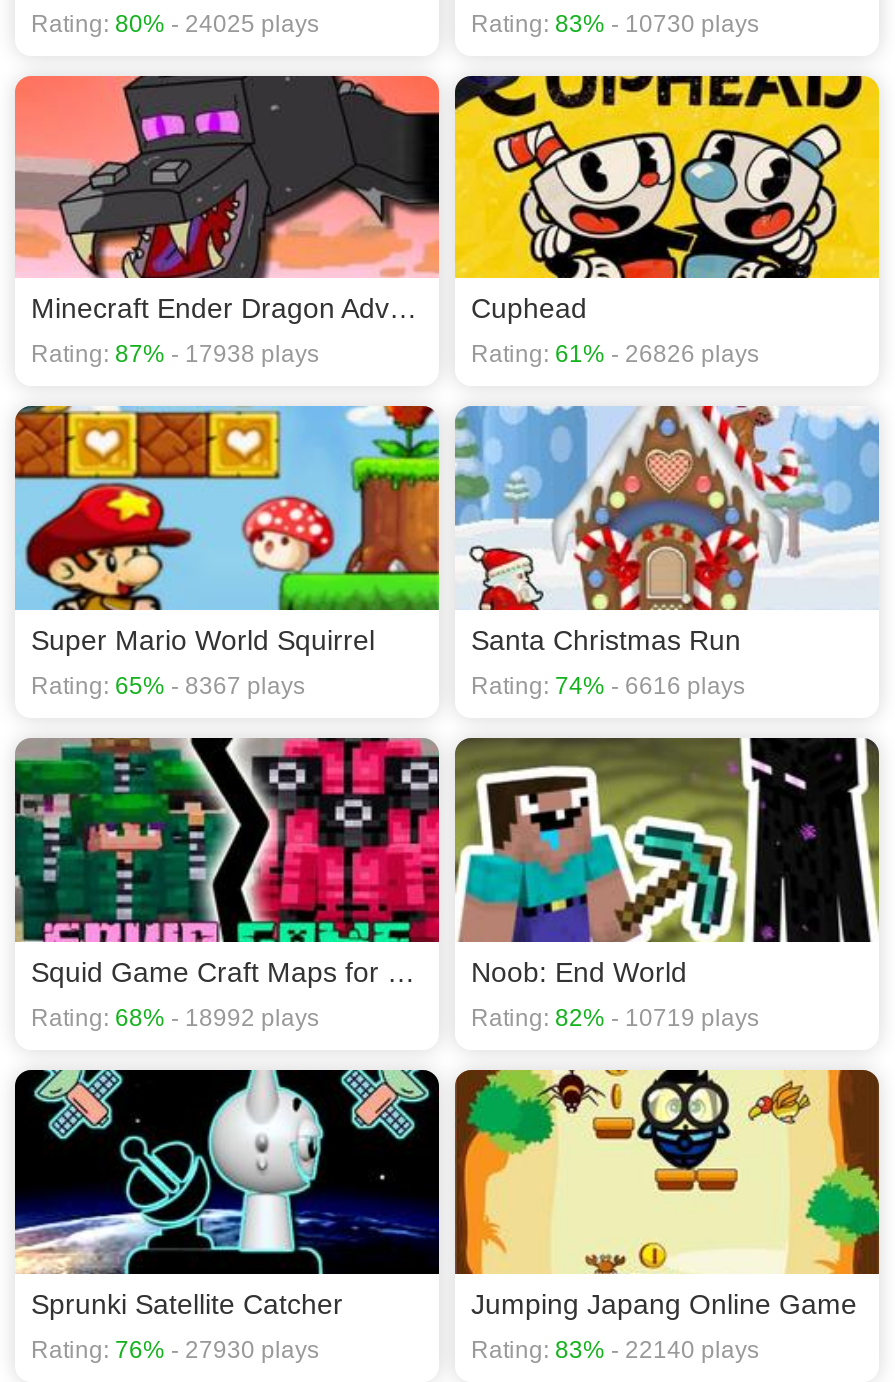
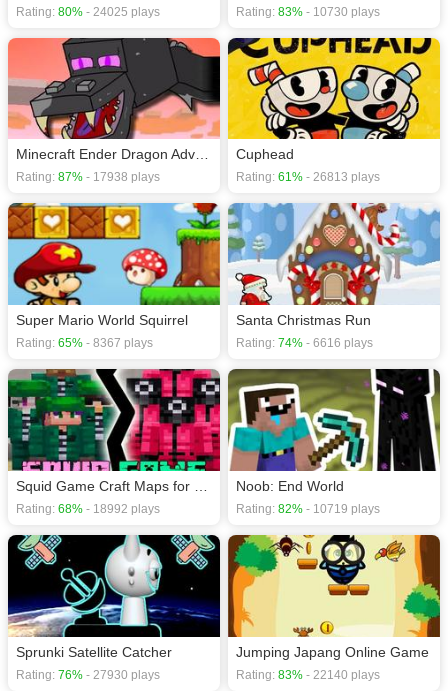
[471,340,759,368] Rating: 61% - 26826 plays -> [236,170,380,184] Rating: 61% - 26813 plays

